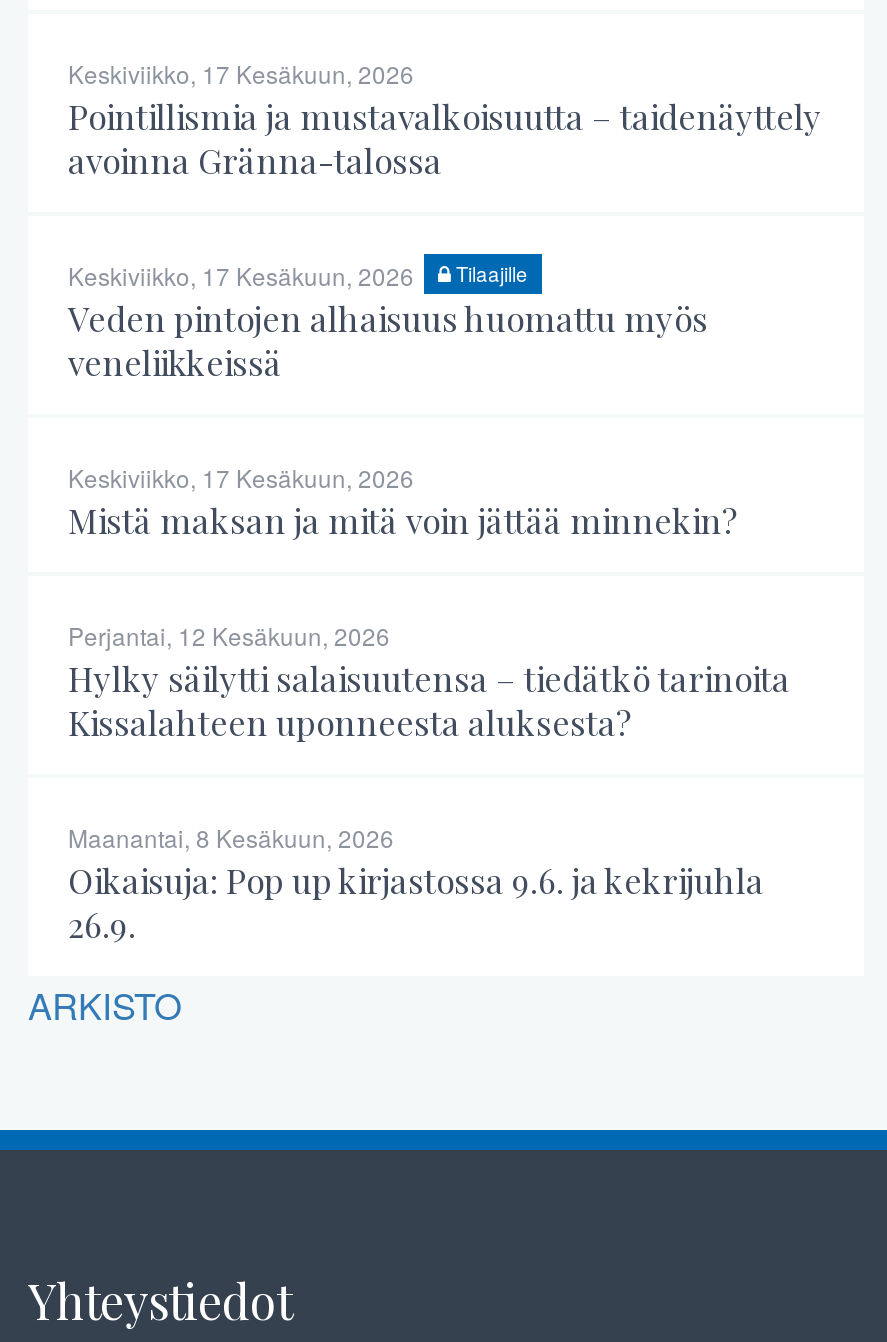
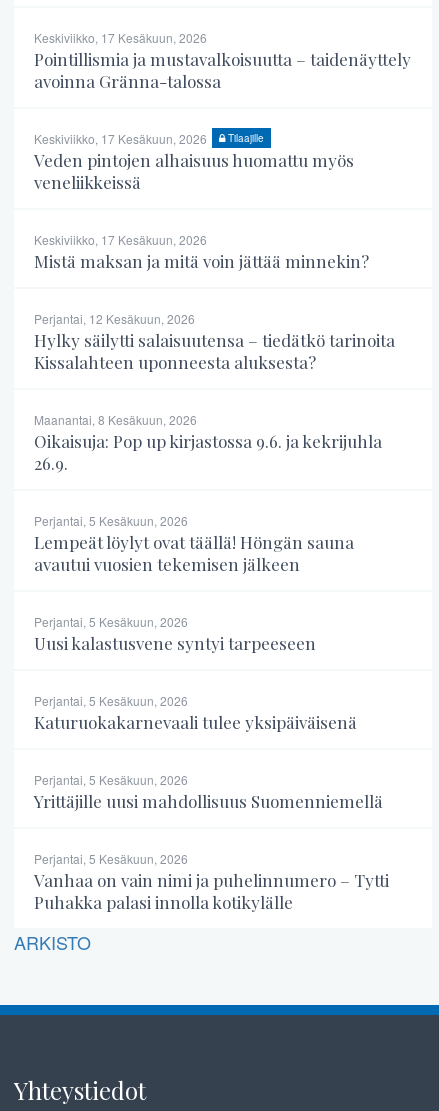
none -> [34,512,389,913] Perjantai, 5 Kesäkuun, 2026 | Lempeät löylyt ovat täällä! Höngän sauna | avautui vuosien tekemisen jälkeen | Perjantai, 5 Kesäkuun, 2026 | Uusi kalastusvene syntyi tarpeeseen | Perjantai, 5 Kesäkuun, 2026 | Katuruokakarnevaali tulee yksipäiväisenä | Perjantai, 5 Kesäkuun, 2026 | Yrittäjille uusi mahdollisuus Suomenniemellä | Perjantai, 5 Kesäkuun, 2026 | Vanhaa on vain nimi ja puhelinnumero – Tytti | Puhakka palasi innolla kotikylälle

